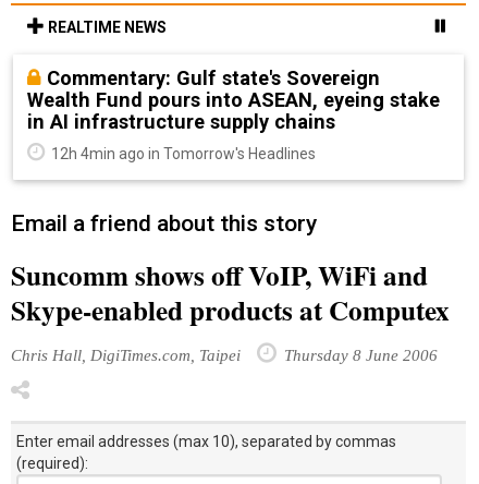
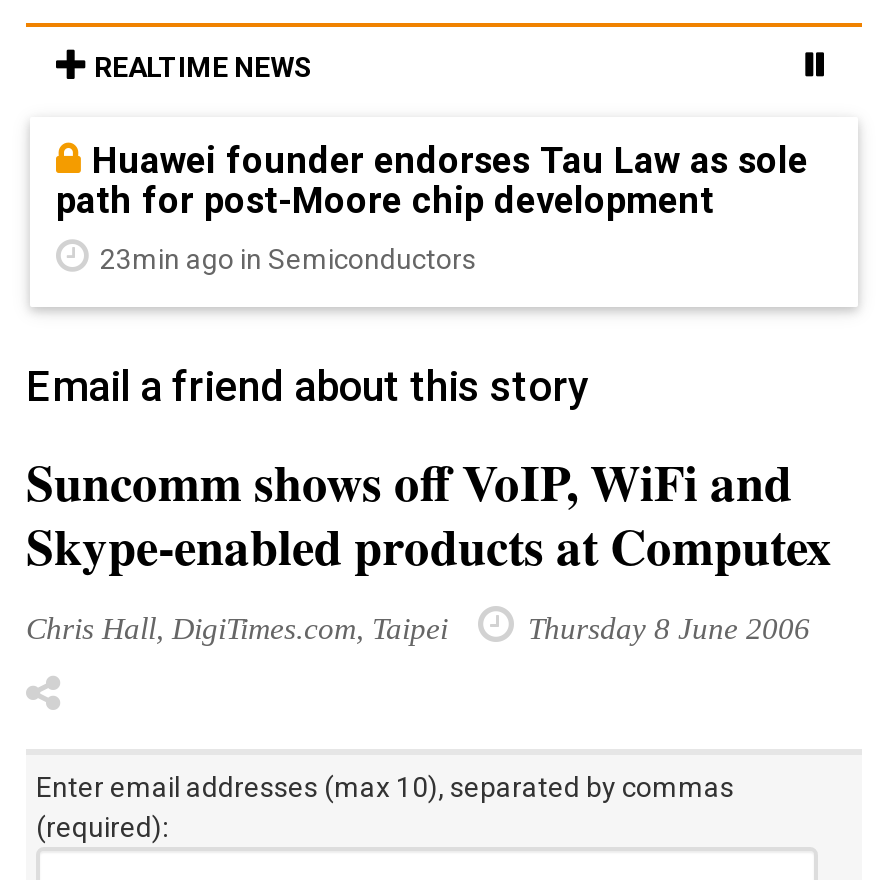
[27,66,440,133] Commentary: Gulf state's Sovereign | Wealth Fund pours into ASEAN, eyeing stake | in AI infrastructure supply chains -> [56,138,808,220] Huawei founder endorses Tau Law as sole | path for post-Moore chip development
[48,145,316,162] 12h 4min ago in Tomorrow's Headlines -> [94,242,476,274] 23min ago in Semiconductors

